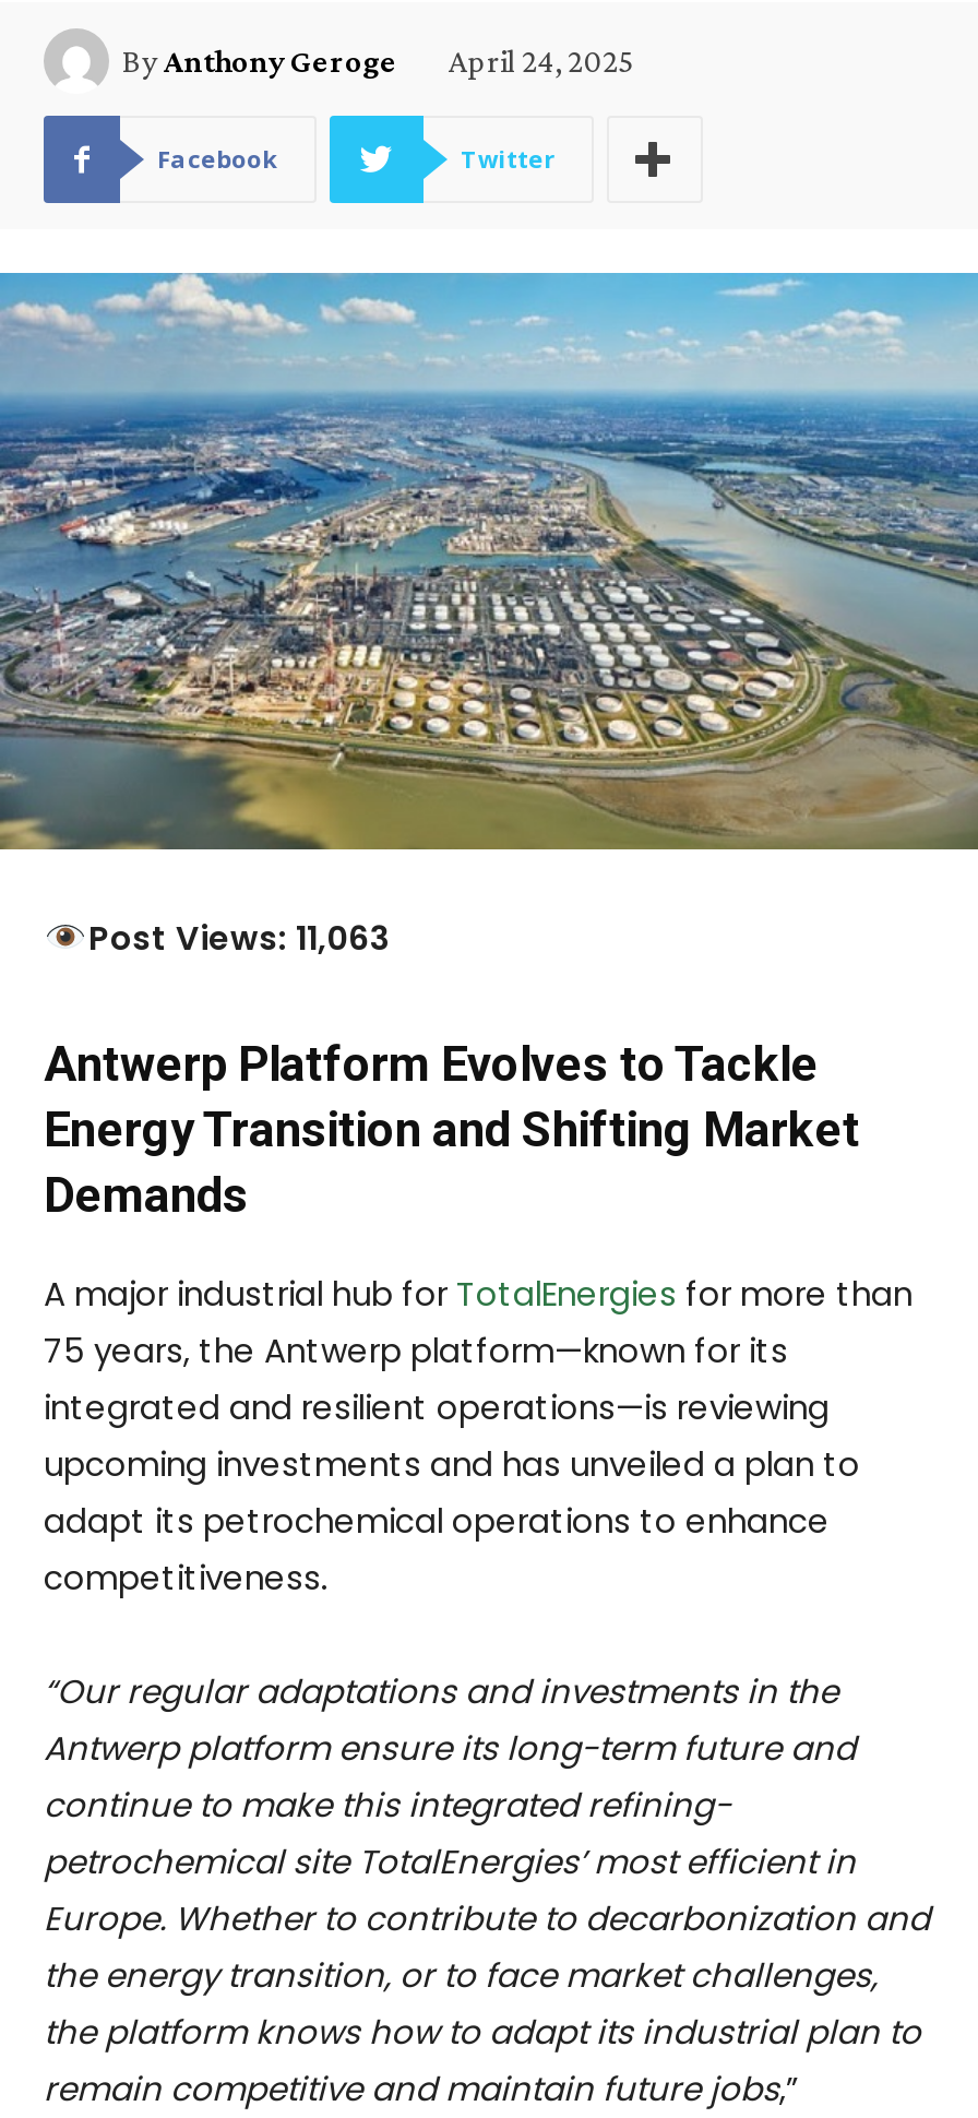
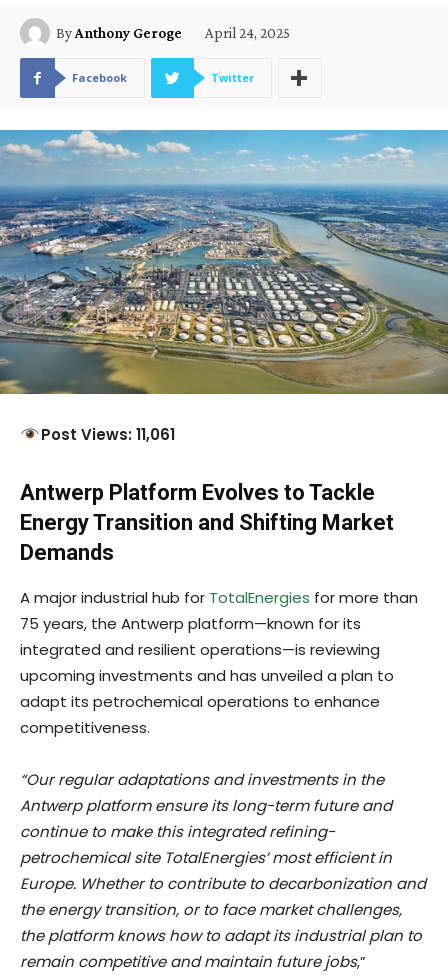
[88,915,390,961] Post Views: 11,063 -> [40,424,174,445] Post Views: 11,061

